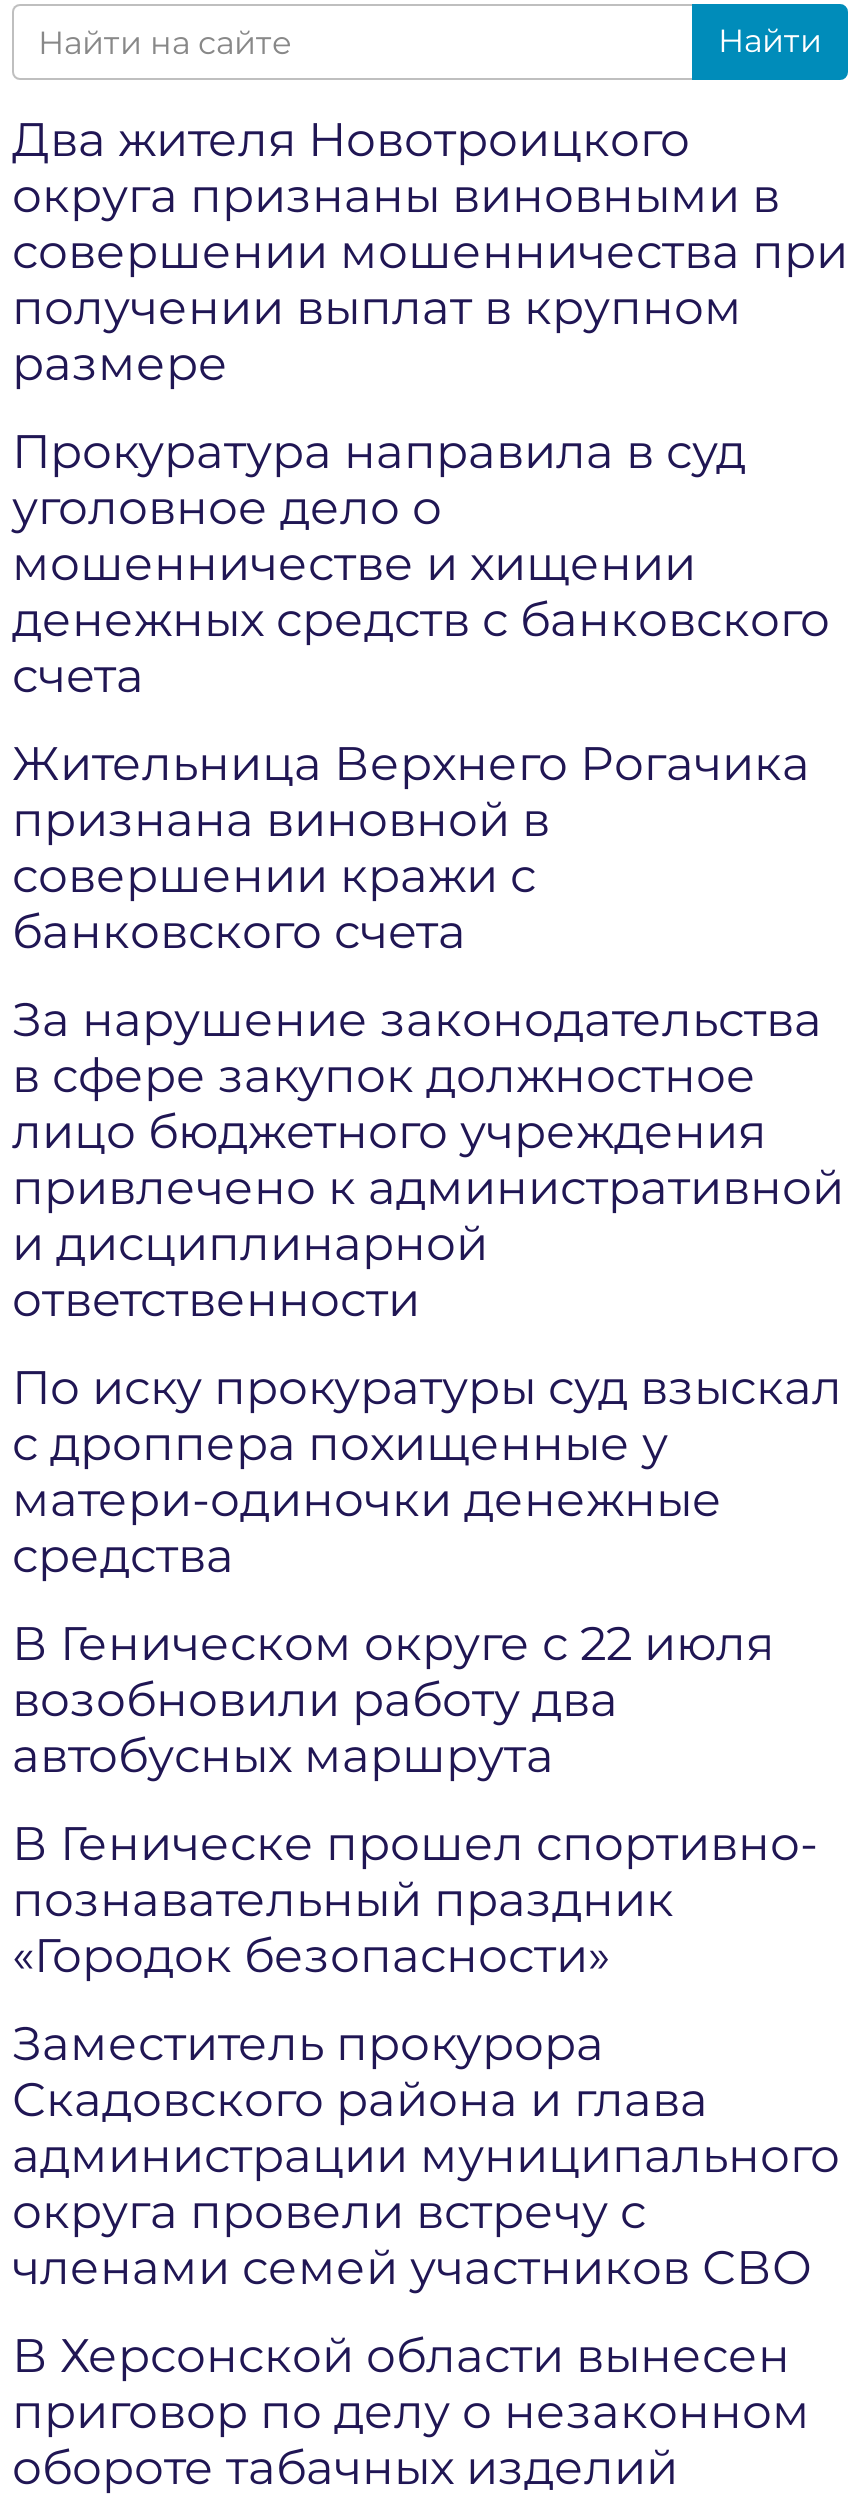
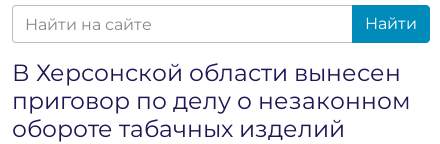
[12,111,848,2297] Два жителя Новотроицкого | округа признаны виновными в | совершении мошенничества при | получении выплат в крупном | размере | Прокуратура направила в суд | уголовное дело о | мошенничестве и хищении | денежных средств с банковского | счета | Жительница Верхнего Рогачика | признана виновной в | совершении кражи с | банковского счета | За нарушение законодательства | в сфере закупок должностное | лицо бюджетного учреждения | привлечено к административной | и дисциплинарной | ответственности | По иску прокуратуры суд взыскал | с дроппера похищенные у | матери-одиночки денежные | средства | В Геническом округе с 22 июля | возобновили работу два | автобусных маршрута | В Геническе прошел спортивно- | познавательный праздник | «Городок безопасности» | Заместитель прокурора | Скадовского района и глава | администрации муниципального | округа провели встречу с | членами семей участников СВО -> none

